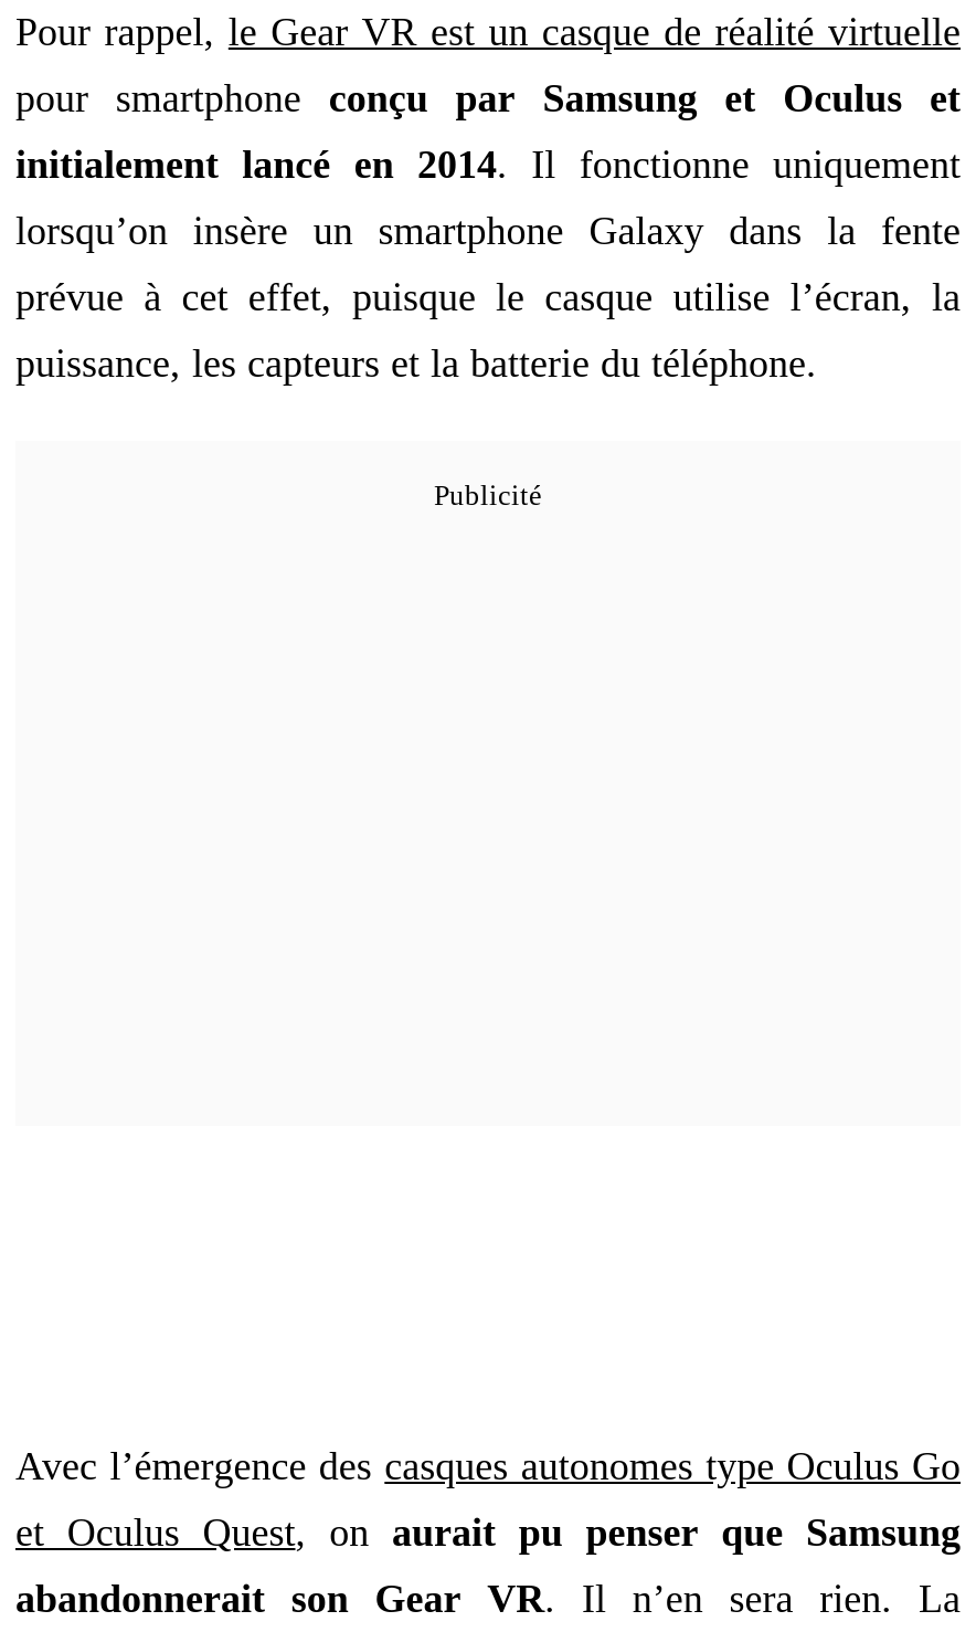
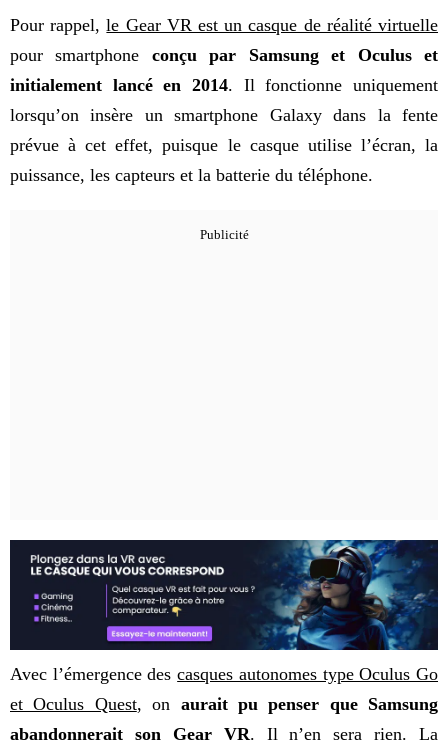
none -> [9,539,439,651] [image]

